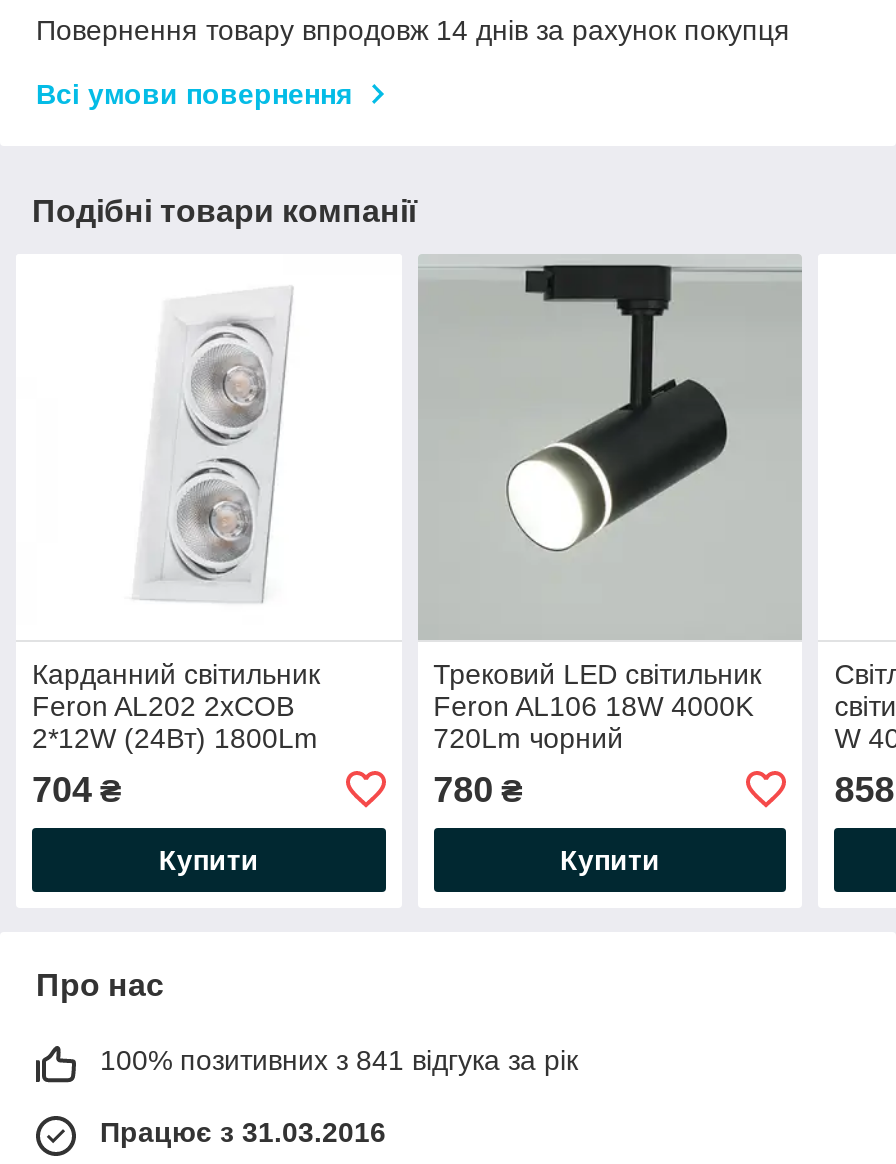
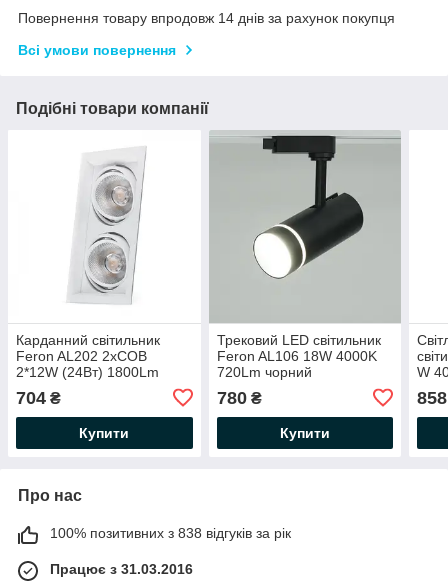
[100,1044,578,1076] 100% позитивних з 841 відгука за рік -> [50,525,291,541] 100% позитивних з 838 відгуків за рік

